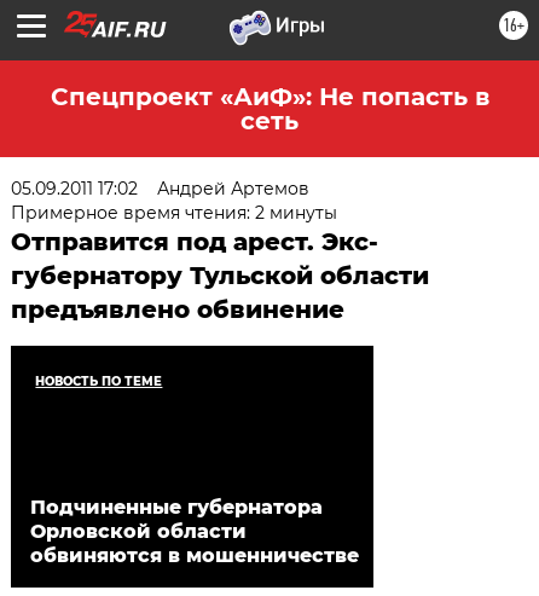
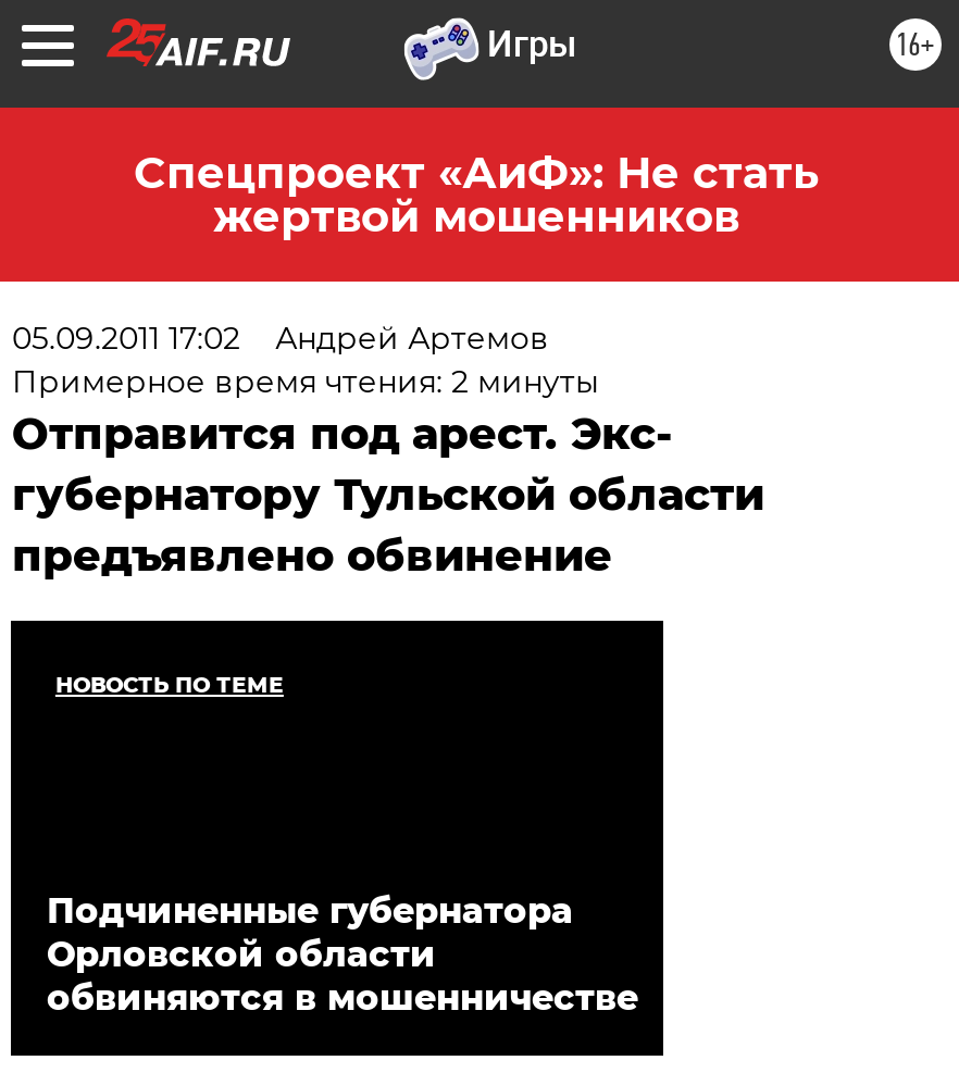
[50,82,489,135] Спецпроект «АиФ»: Не попасть в | сеть -> [134,147,819,242] Спецпроект «АиФ»: Не стать | жертвой мошенников

